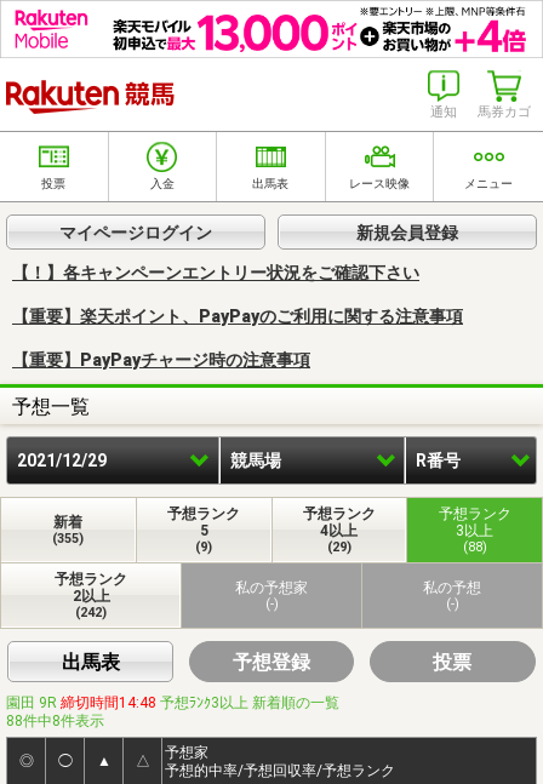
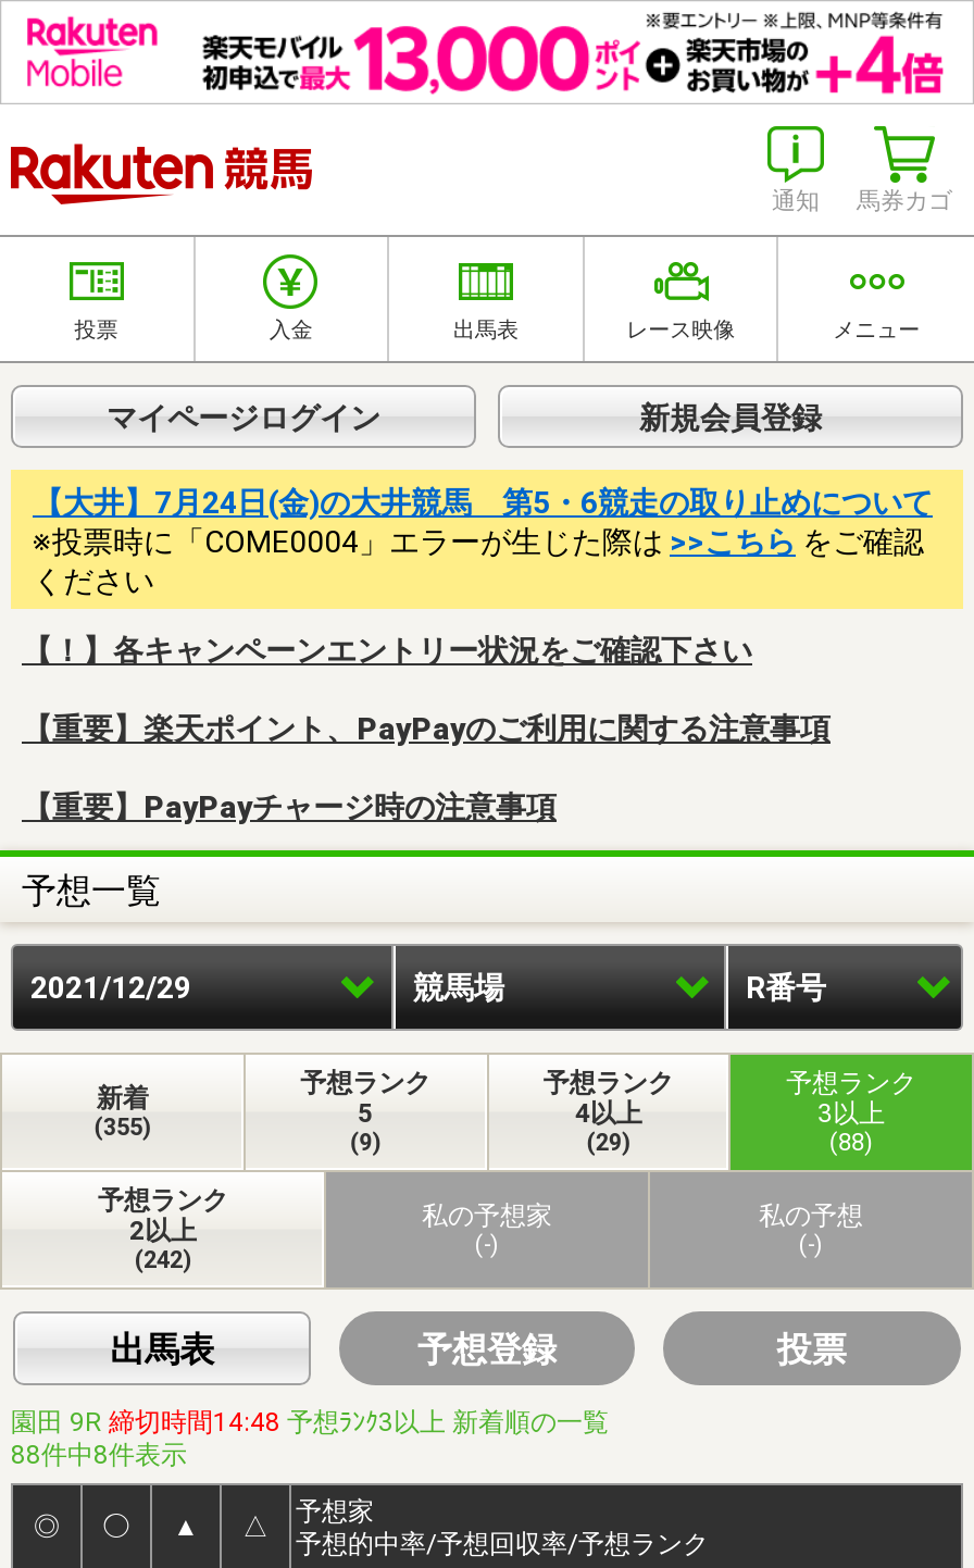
none -> [33,485,933,598] 【大井】7月24日(金)の大井競馬 第5・6競走の取り止めについて | ※投票時に「COME0004」エラーが生じた際は>>こちらをご確認 | ください

